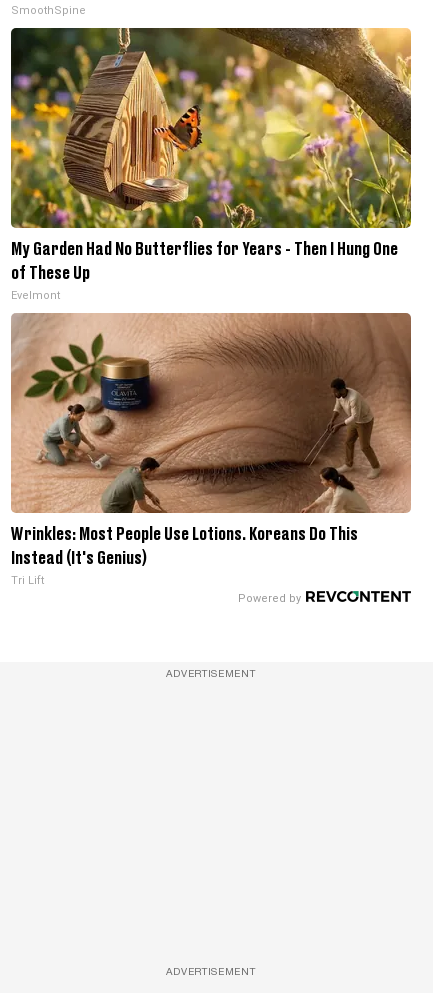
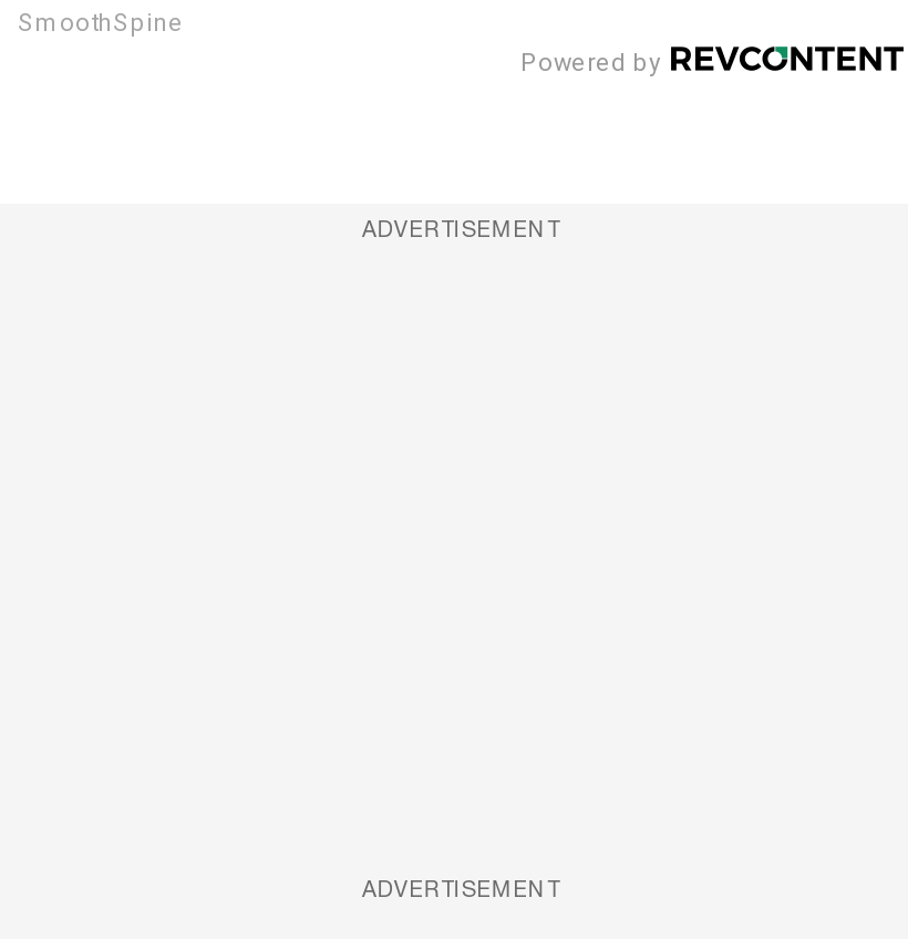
[10,27,412,302] [image] | My Garden Had No Butterflies for Years - Then I Hung One | of These Up | Evelmont -> none
[10,312,412,587] [image] | Wrinkles: Most People Use Lotions. Koreans Do This | Instead (It's Genius) | Tri Lift -> none

